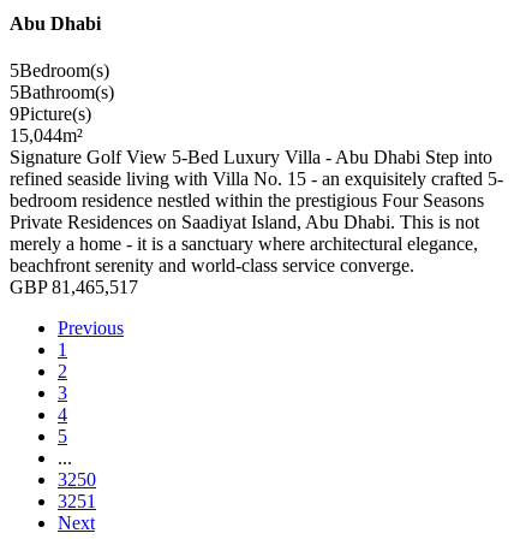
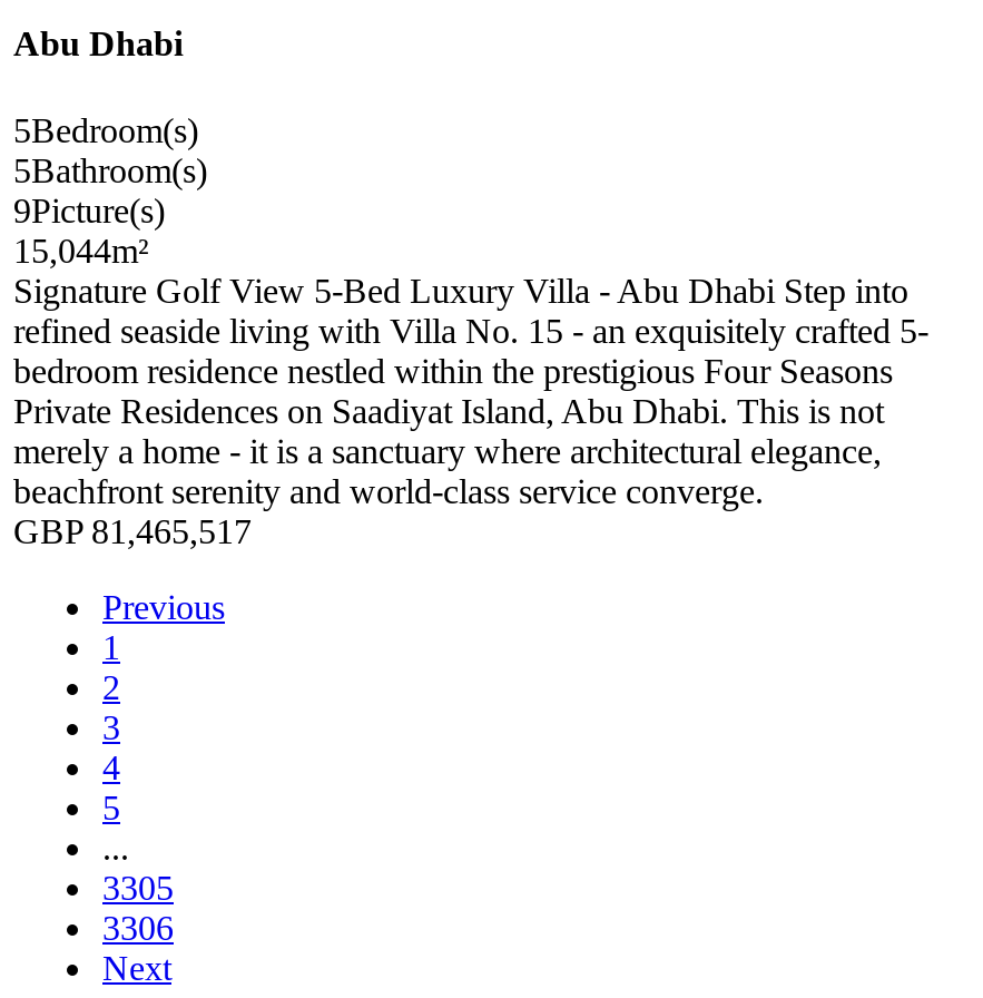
[58,469,96,490] 3250 -> [102,869,174,907] 3305
[58,491,96,511] 3251 -> [102,909,174,947] 3306

